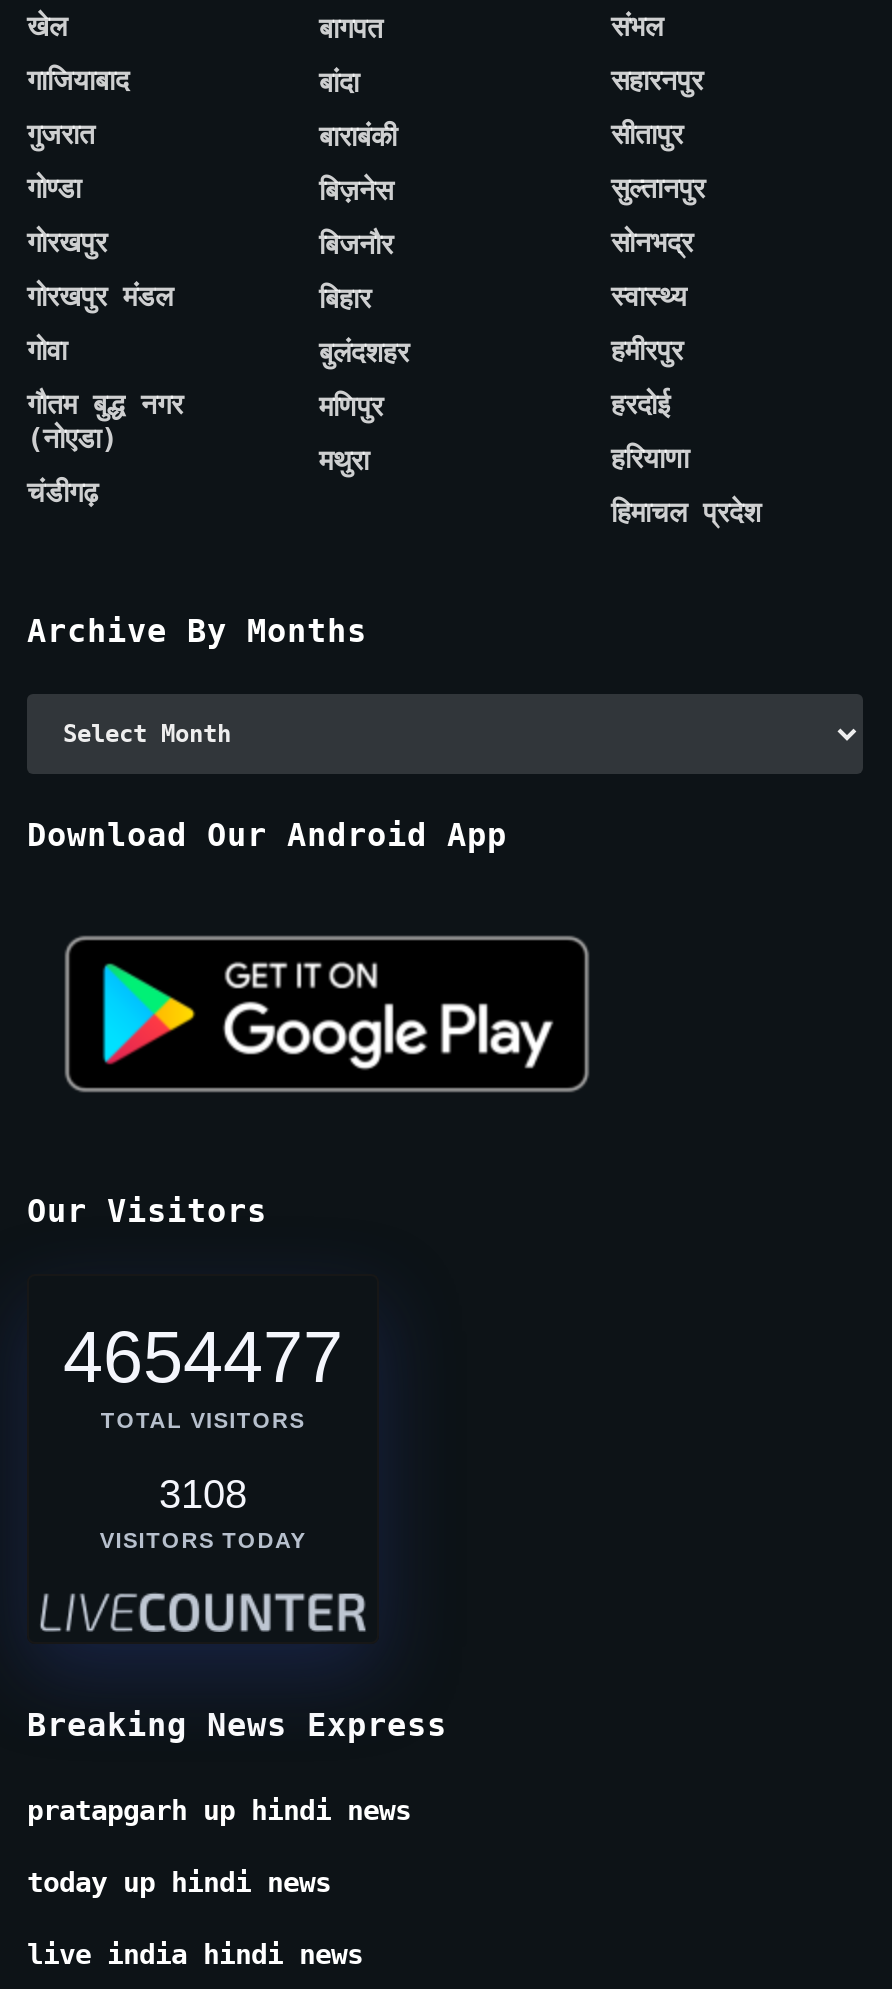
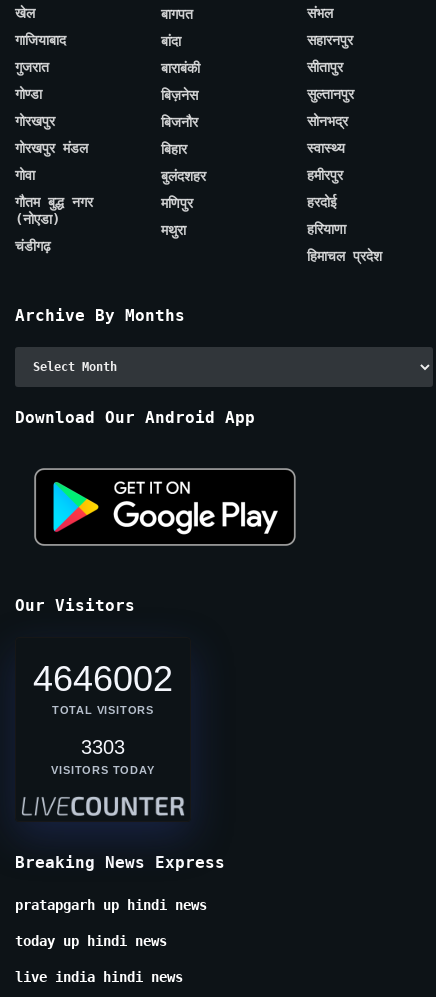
[63,1315,343,1397] 4654477 -> [33,657,173,698] 4646002
[159,1471,247,1515] 3108 -> [81,735,125,757] 3303

